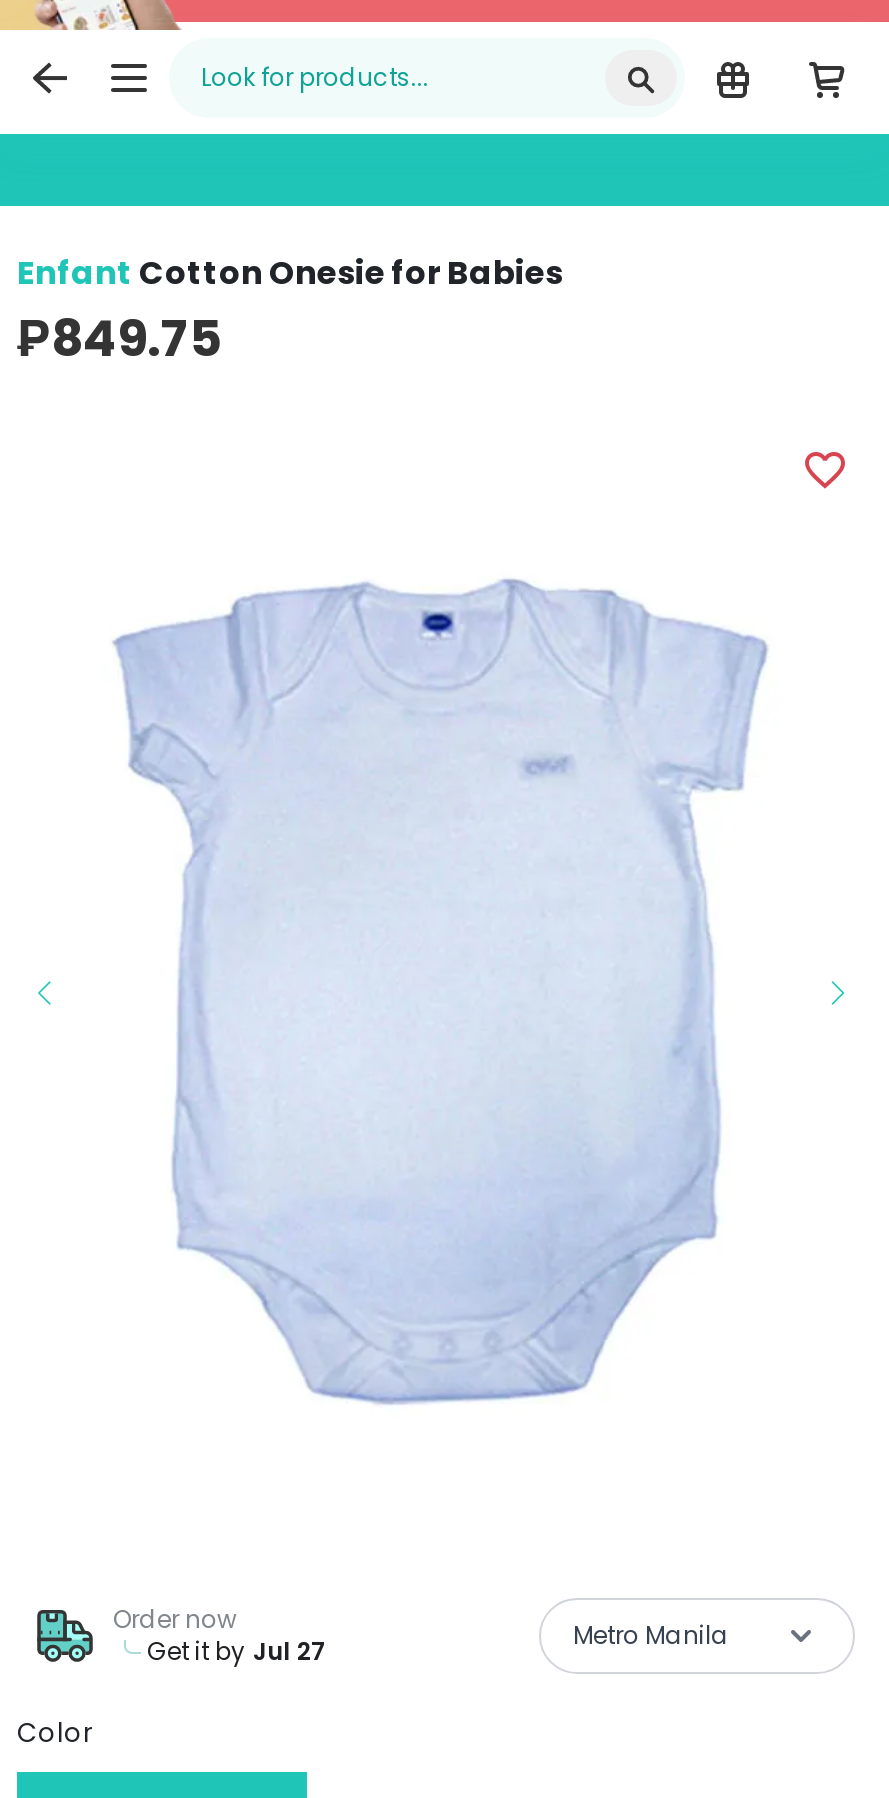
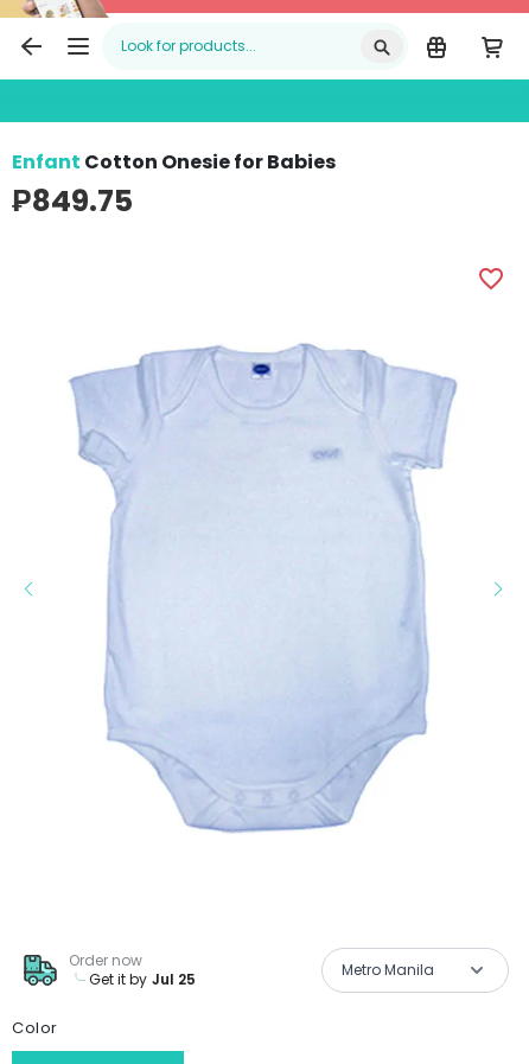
[147,1634,327,1668] Get it by Jul 27 -> [89,969,196,989] Get it by Jul 25

